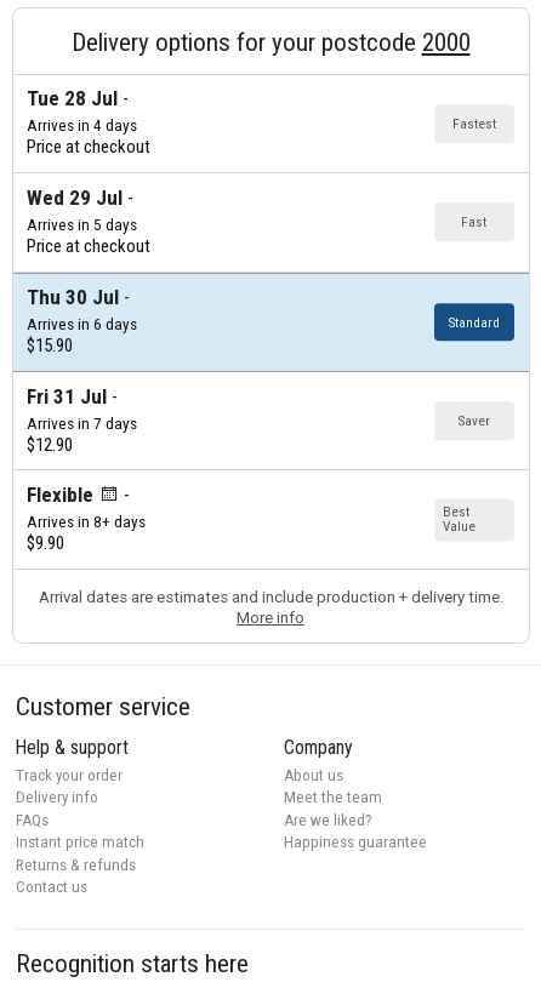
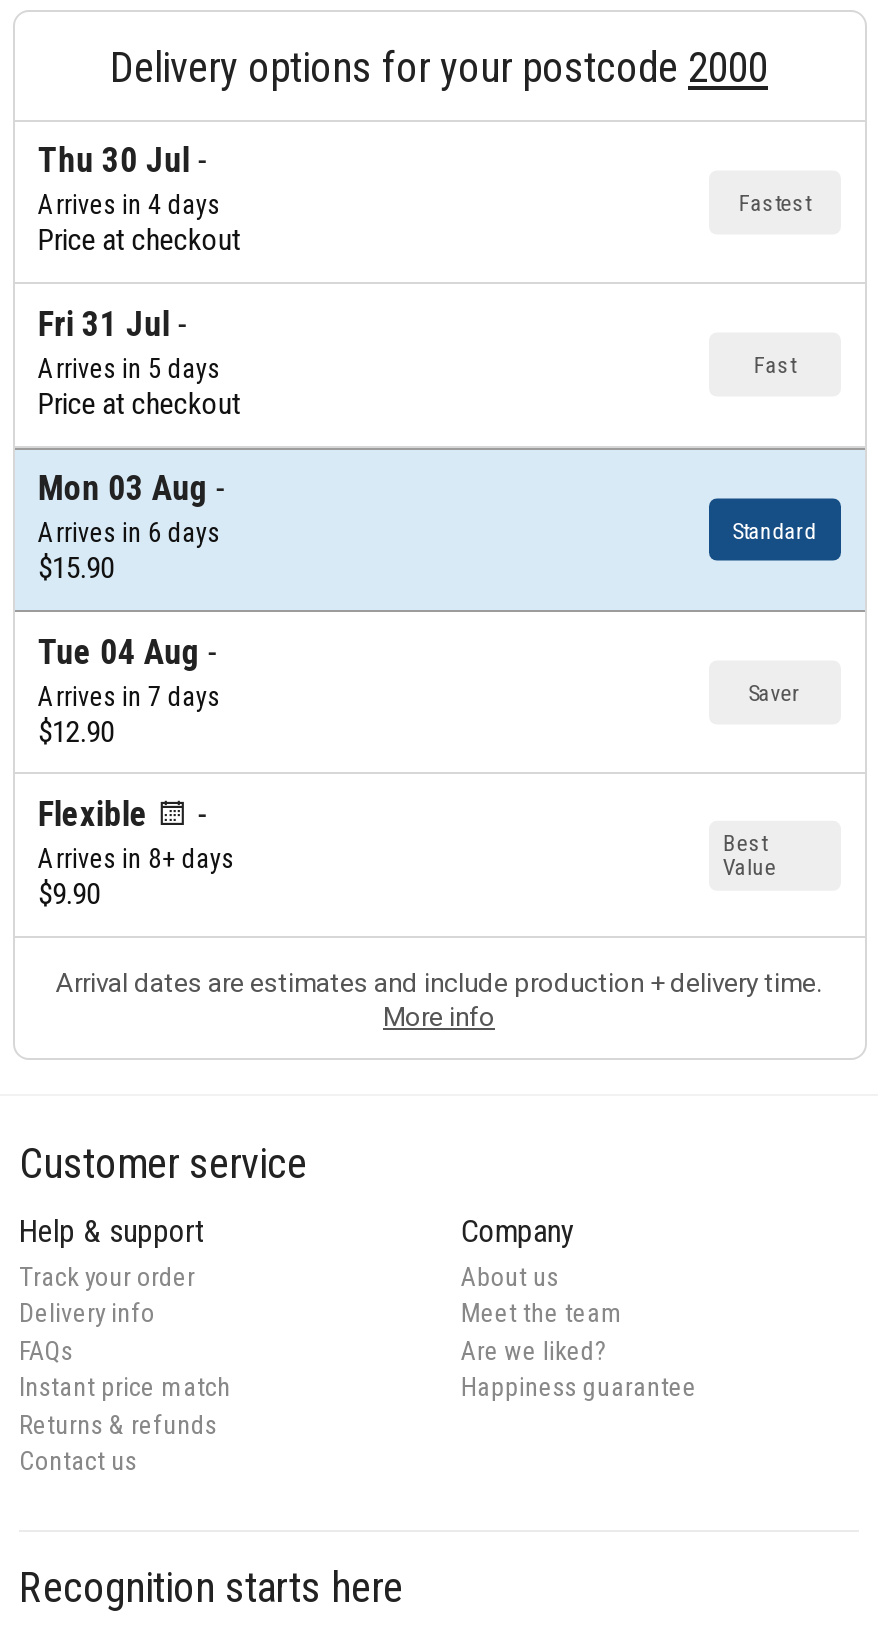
[27,87,118,111] Tue 28 Jul -> [38,141,190,181] Thu 30 Jul
[27,185,123,209] Wed 29 Jul -> [38,304,170,344] Fri 31 Jul
[27,285,119,309] Thu 30 Jul -> [38,468,208,508] Mon 03 Aug
[27,384,107,408] Fri 31 Jul -> [38,631,200,671] Tue 04 Aug

